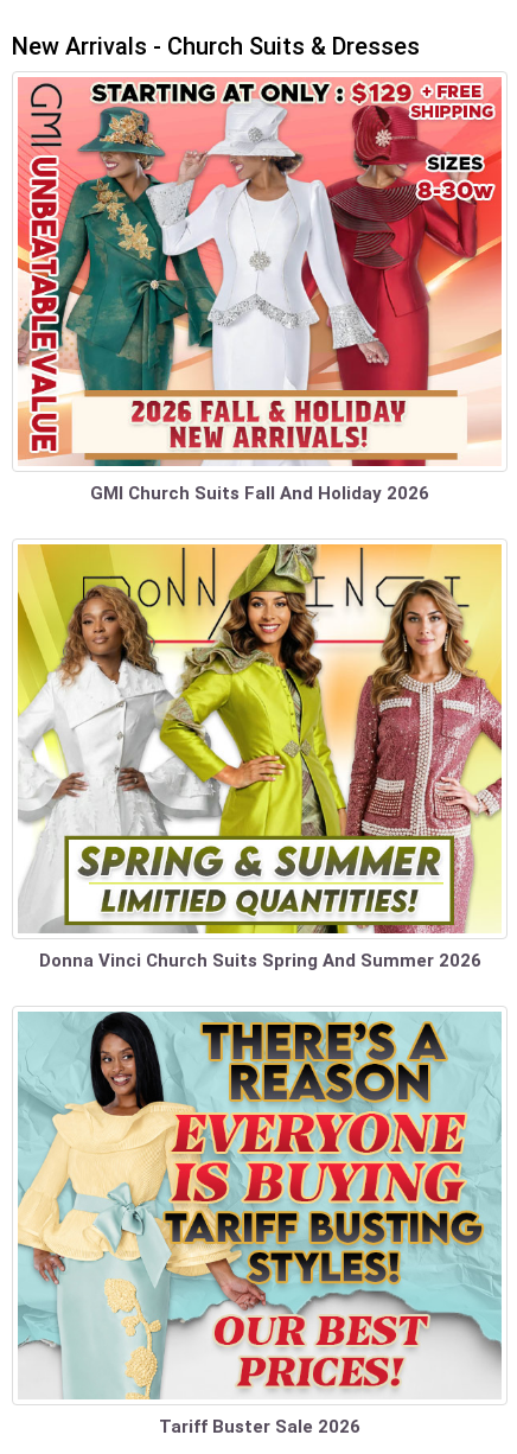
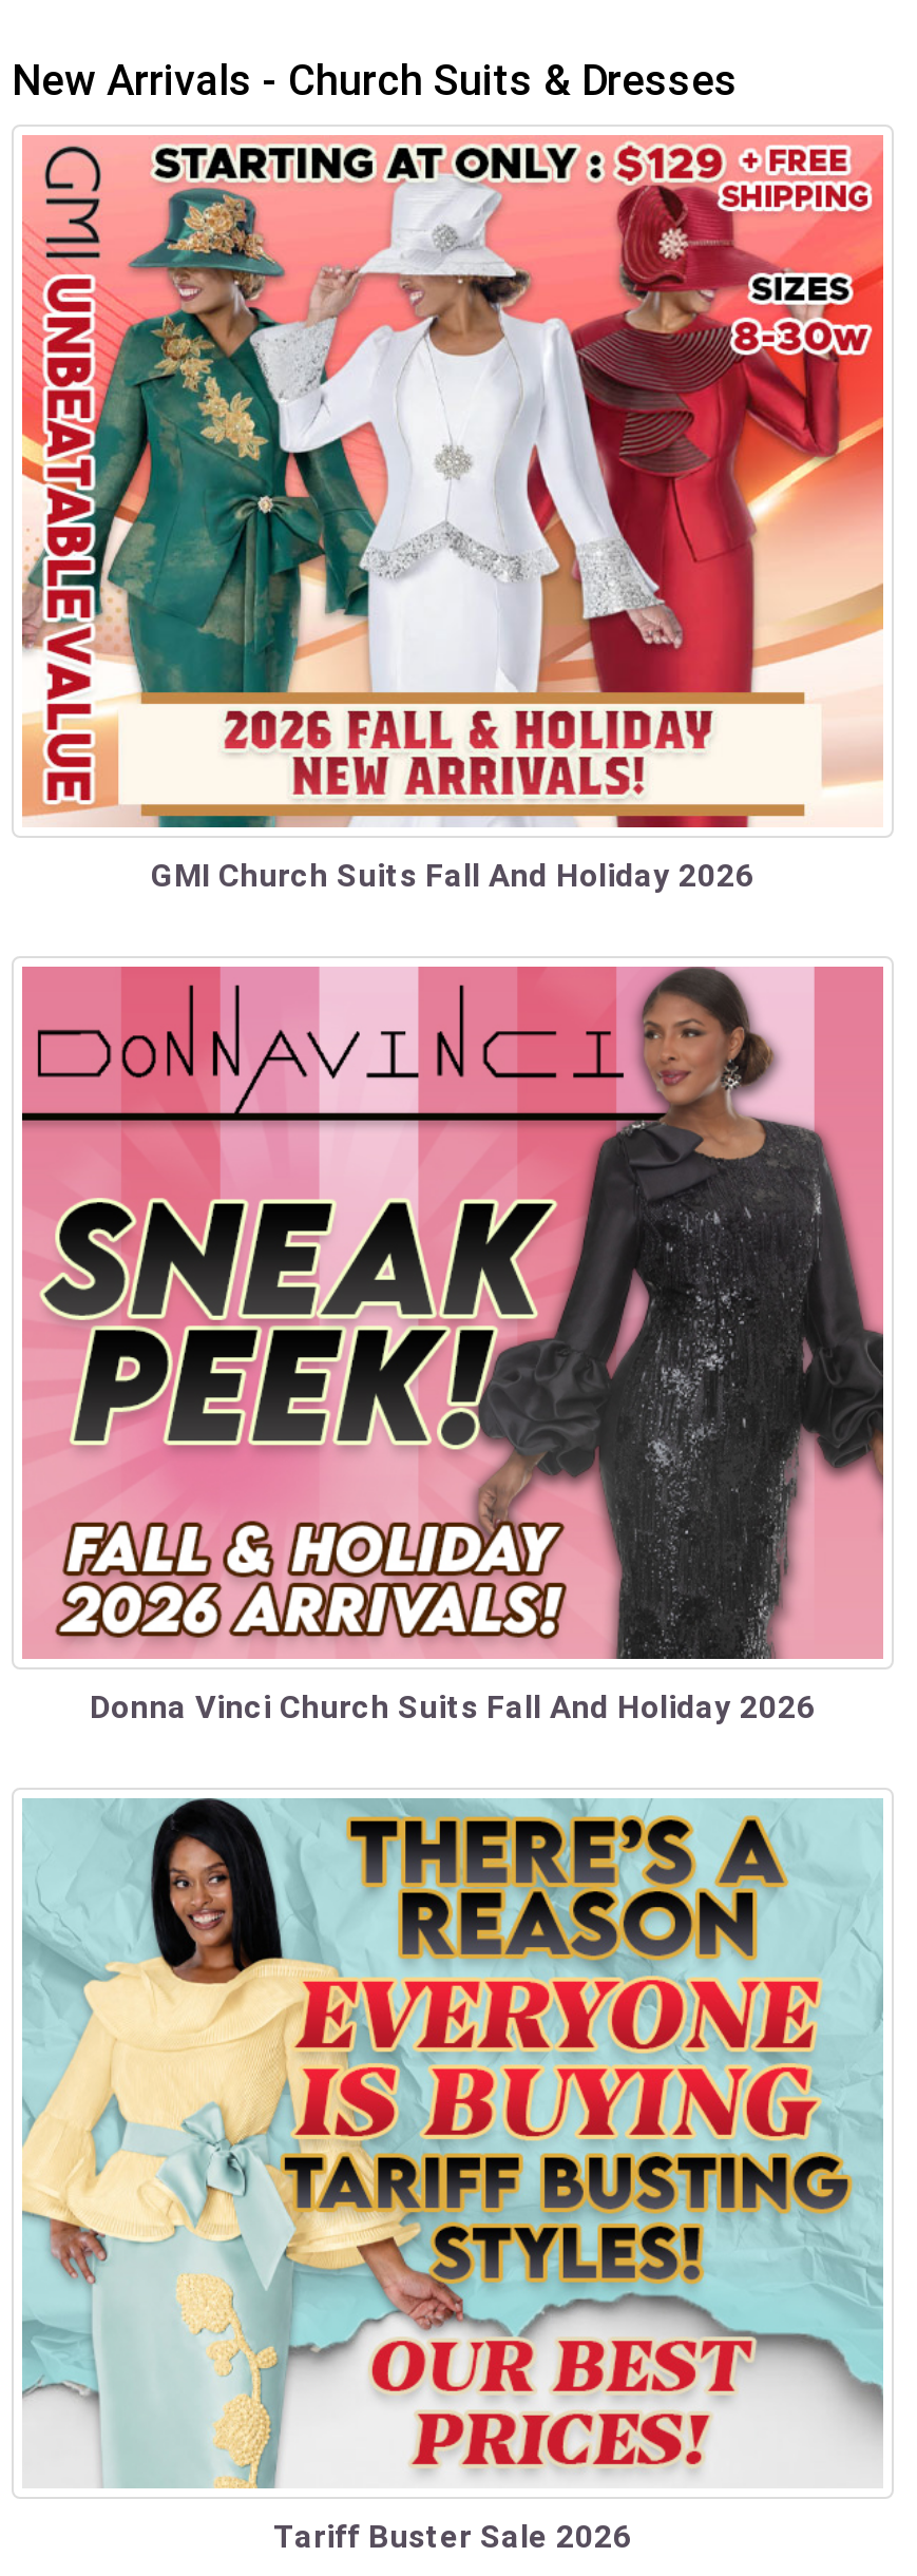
[17,543,503,971] [image] | Donna Vinci Church Suits Spring And Summer 2026 -> [20,965,885,1726] [image] | Donna Vinci Church Suits Fall And Holiday 2026

